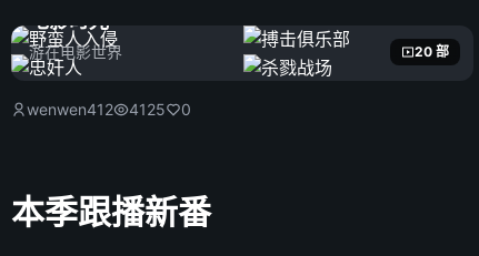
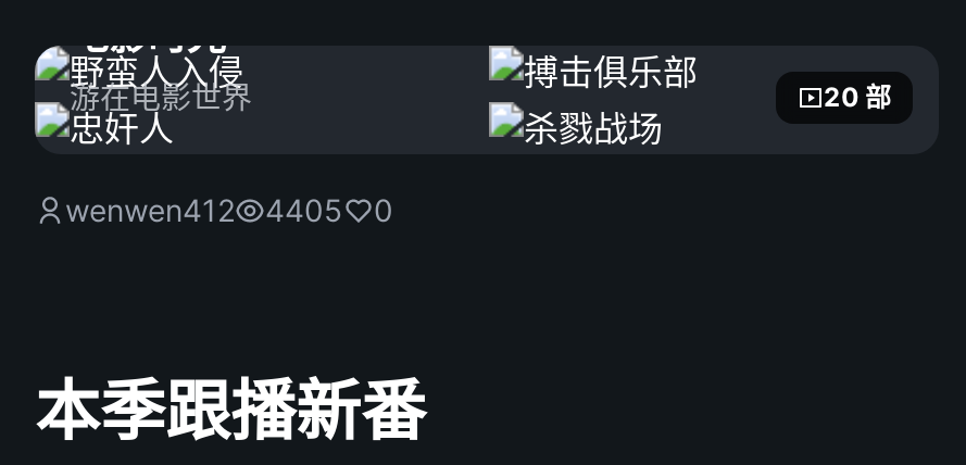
[27,100,191,119] wenwen412 4125 0 -> [65,191,393,228] wenwen412 4405 0

